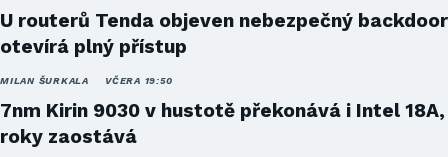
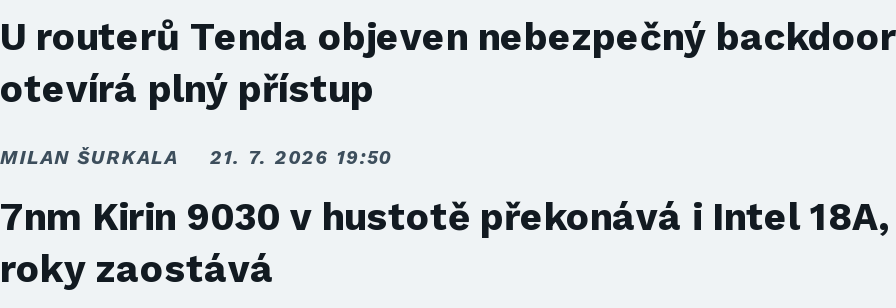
[0,75,172,86] MILAN ŠURKALA VČERA 19:50 -> [0,146,392,168] MILAN ŠURKALA 21. 7. 2026 19:50

